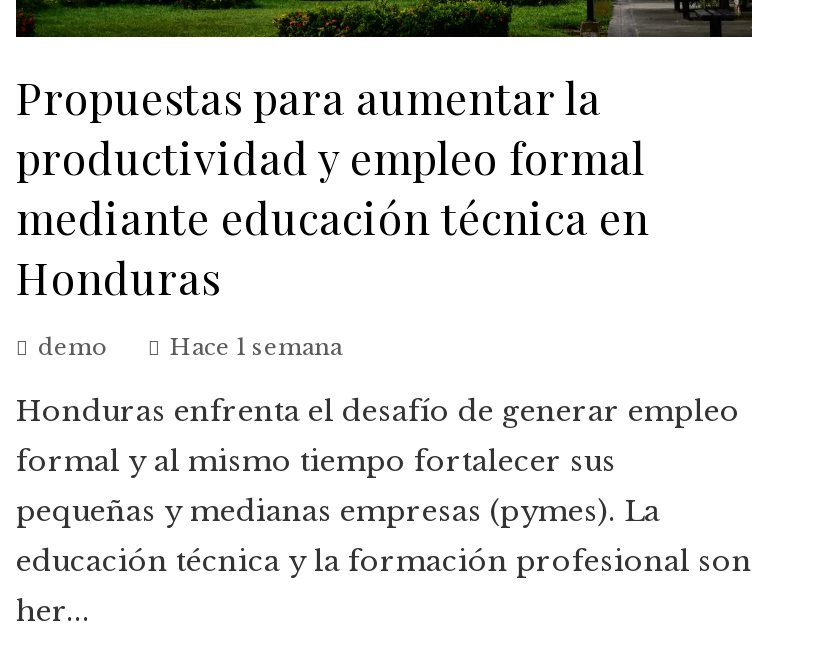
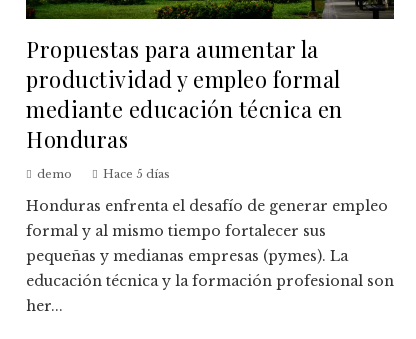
[170,333,342,361] Hace 1 semana -> [103,167,170,181] Hace 5 días

